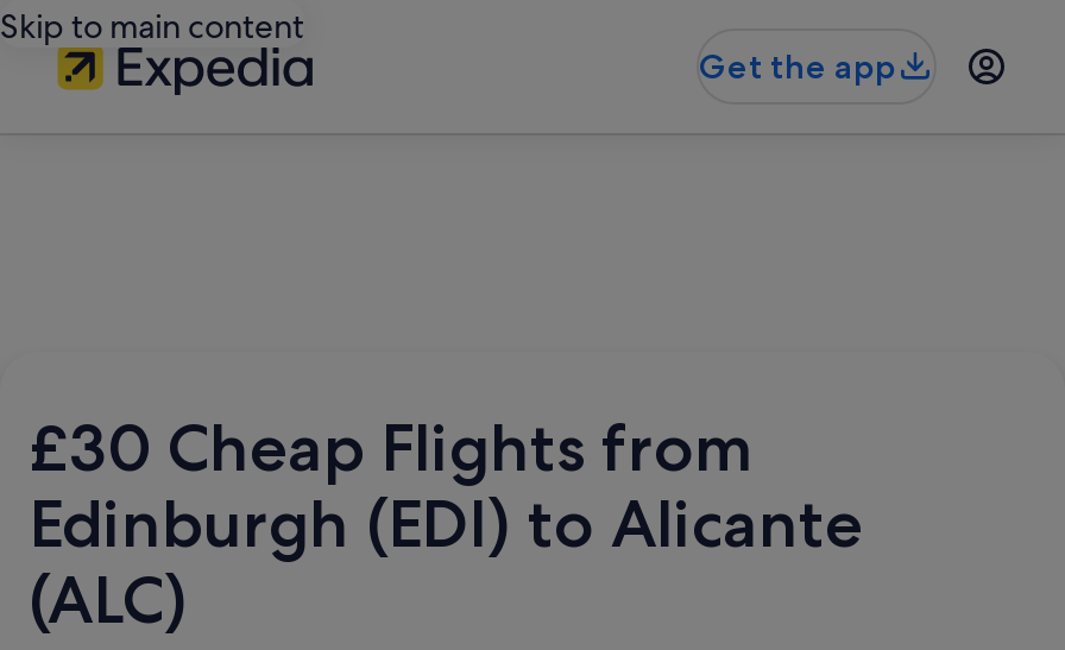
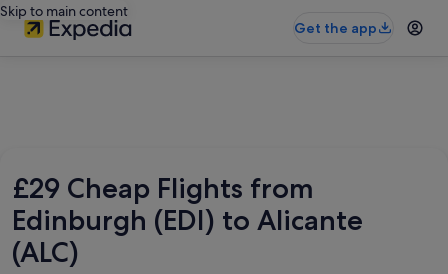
[29,406,754,487] £30 Cheap Flights from -> [12,171,314,205] £29 Cheap Flights from

